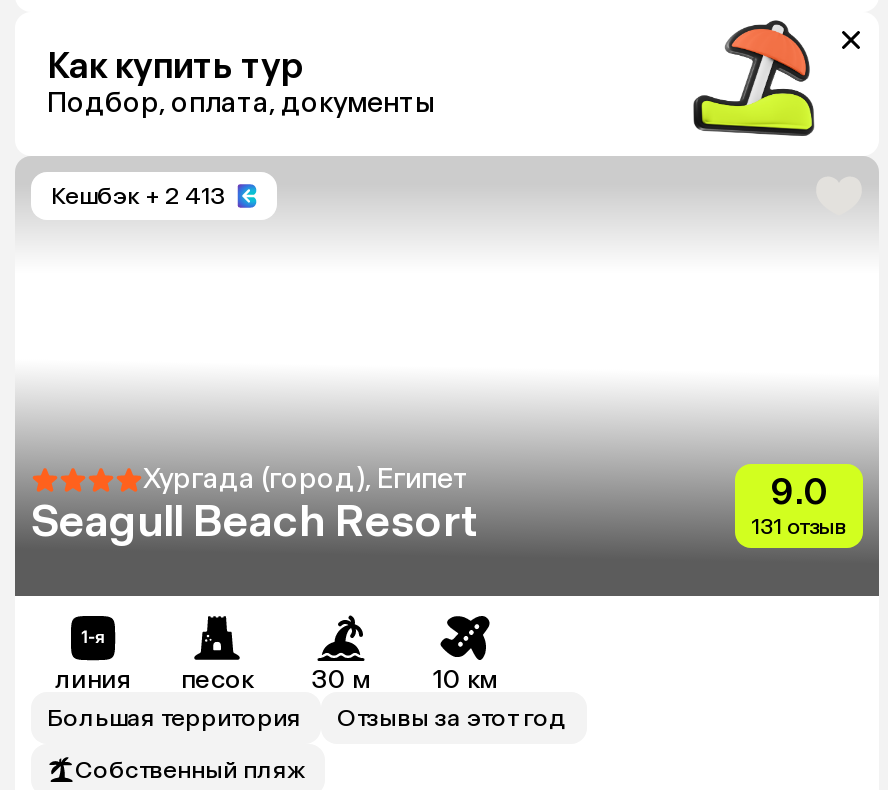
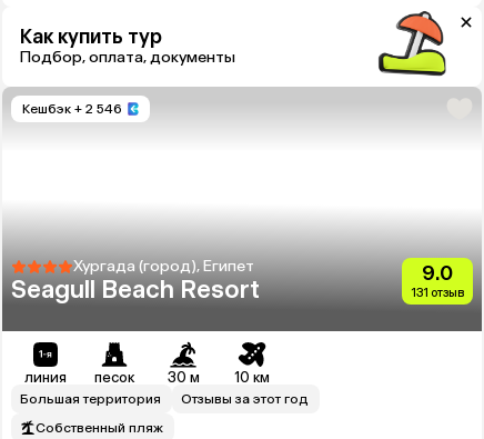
[51,182,227,210] Кешбэк + 2 413 -> [22,101,122,117] Кешбэк + 2 546

